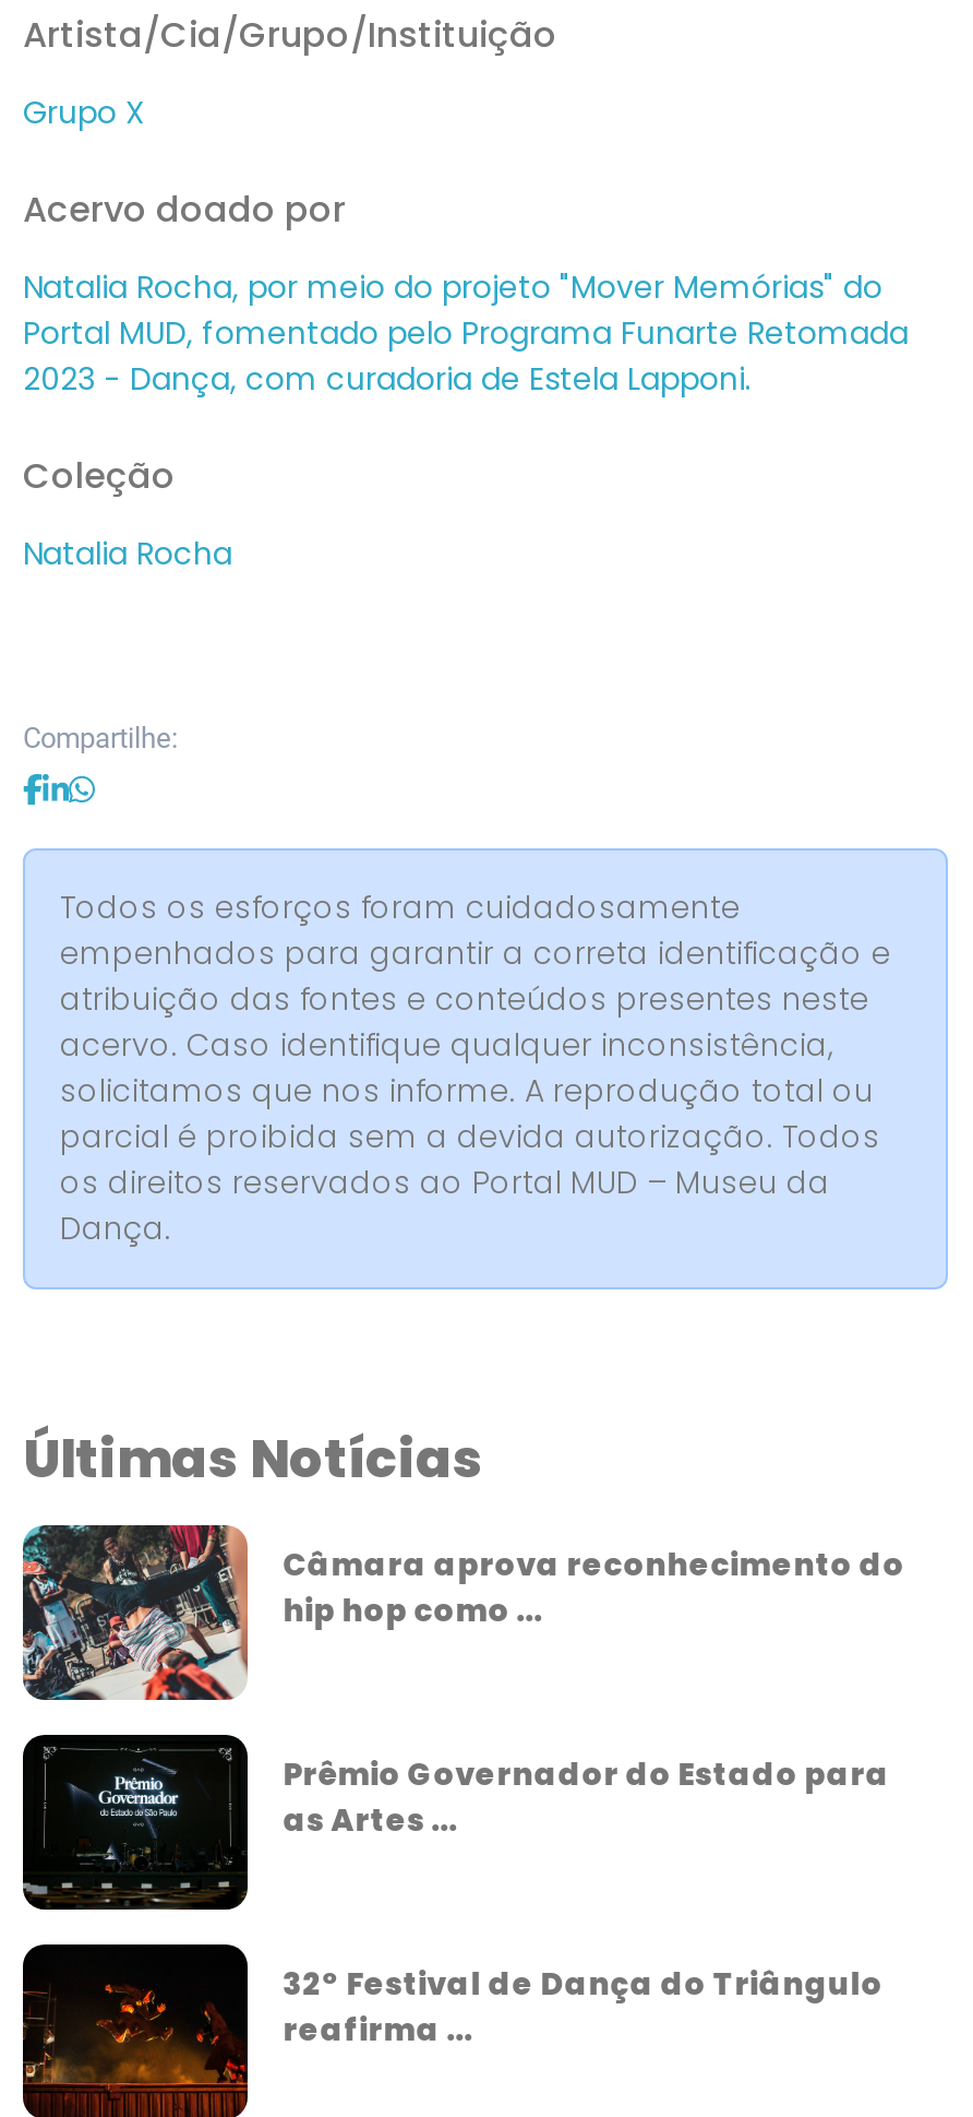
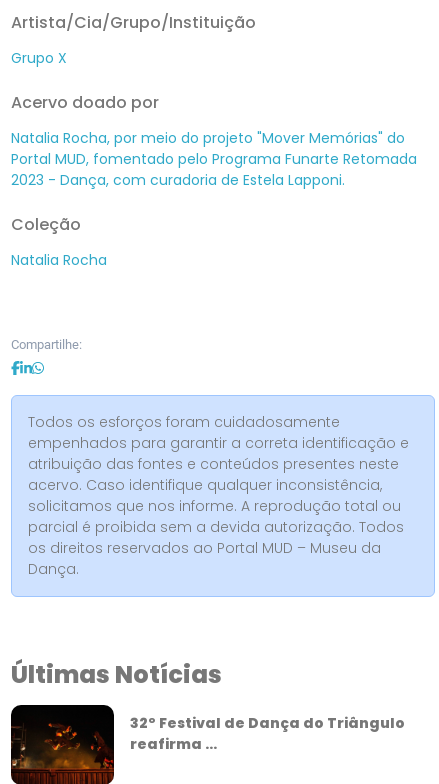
[21,1523,905,1706] [image] | Câmara aprova reconhecimento do | hip hop como ... -> none
[21,1733,889,1912] [image] | Prêmio Governador do Estado para | as Artes ... -> none

